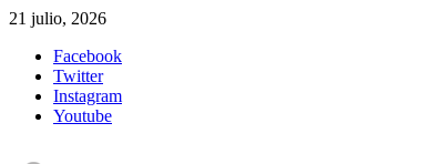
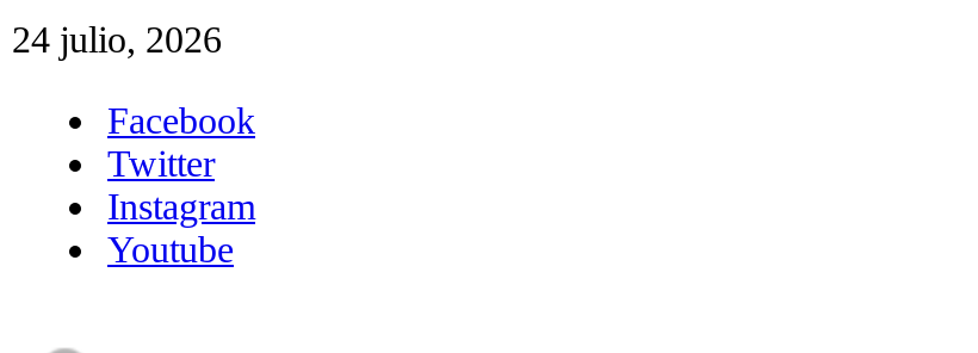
[9,9,106,28] 21 julio, 2026 -> [12,19,222,60] 24 julio, 2026

